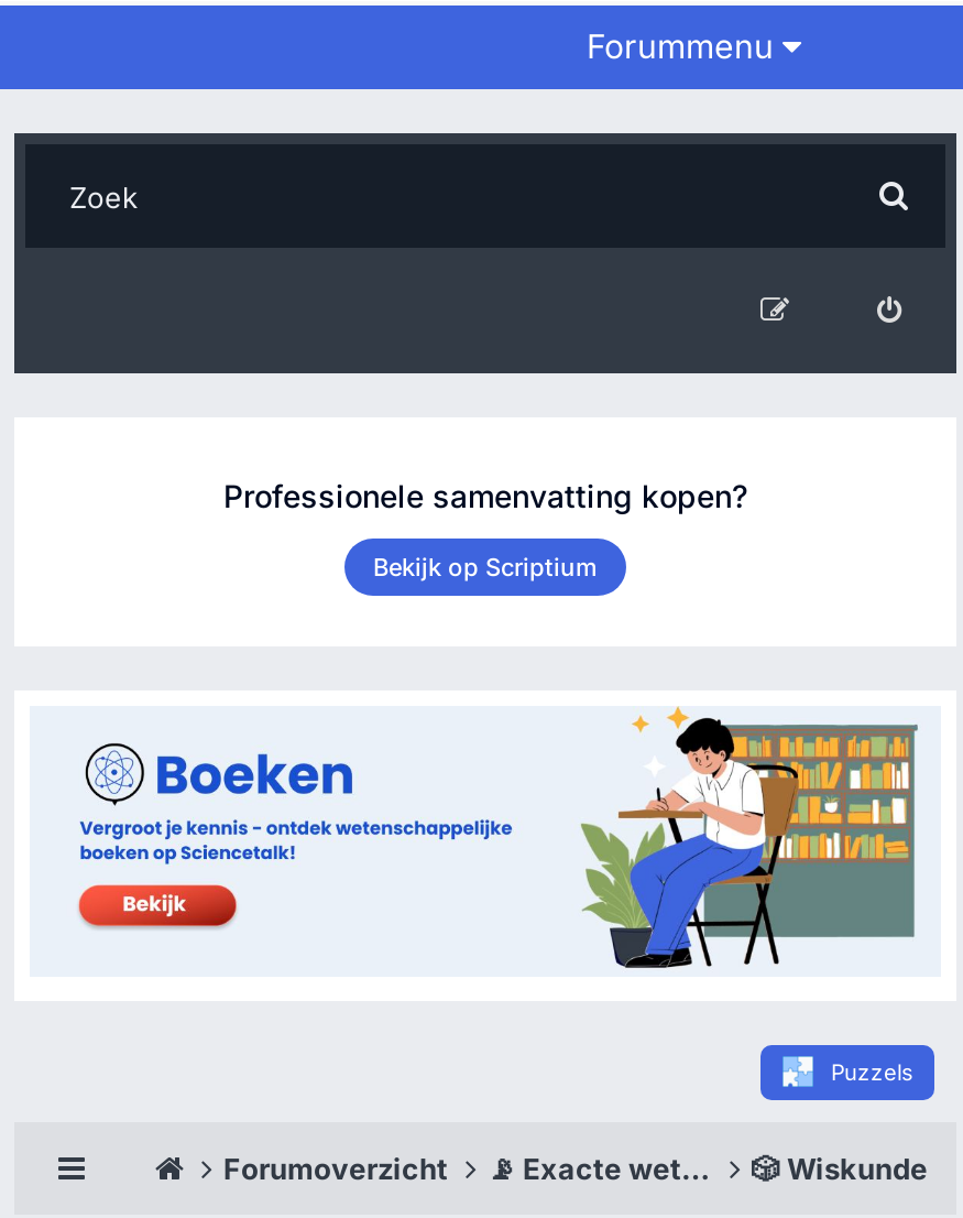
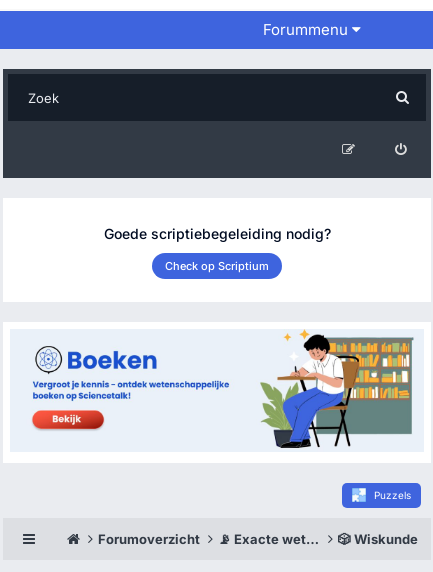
[223,477,747,514] Professionele samenvatting kopen? -> [103,225,330,242] Goede scriptiebegeleiding nodig?
[373,552,598,582] Bekijk op Scriptium -> [165,259,269,273] Check op Scriptium

